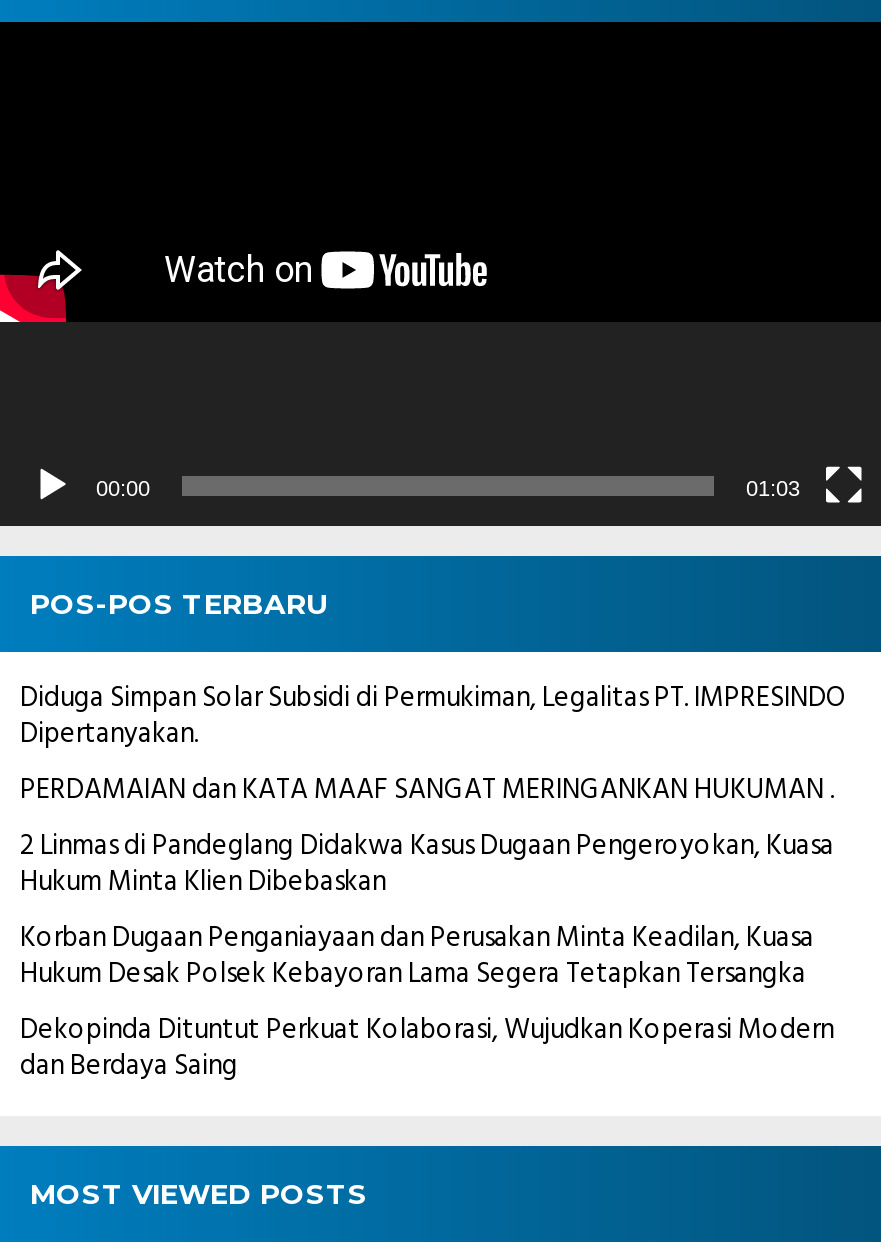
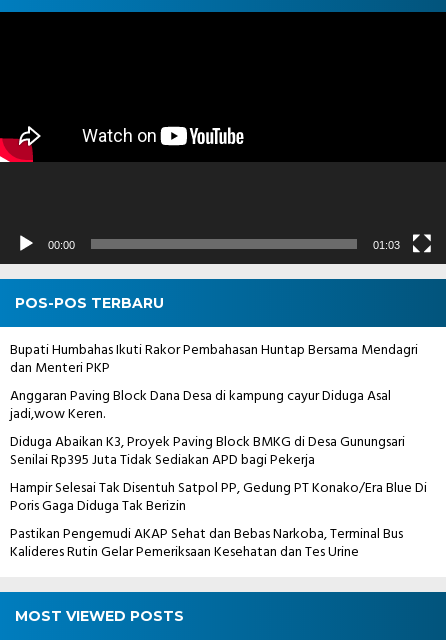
[20,675,846,1089] Diduga Simpan Solar Subsidi di Permukiman, Legalitas PT. IMPRESINDO | Dipertanyakan. | PERDAMAIAN dan KATA MAAF SANGAT MERINGANKAN HUKUMAN . | 2 Linmas di Pandeglang Didakwa Kasus Dugaan Pengeroyokan, Kuasa | Hukum Minta Klien Dibebaskan | Korban Dugaan Penganiayaan dan Perusakan Minta Keadilan, Kuasa | Hukum Desak Polsek Kebayoran Lama Segera Tetapkan Tersangka | Dekopinda Dituntut Perkuat Kolaborasi, Wujudkan Koperasi Modern | dan Berdaya Saing -> [10,339,427,564] Bupati Humbahas Ikuti Rakor Pembahasan Huntap Bersama Mendagri | dan Menteri PKP | Anggaran Paving Block Dana Desa di kampung cayur Diduga Asal | jadi,wow Keren. | Diduga Abaikan K3, Proyek Paving Block BMKG di Desa Gunungsari | Senilai Rp395 Juta Tidak Sediakan APD bagi Pekerja | Hampir Selesai Tak Disentuh Satpol PP, Gedung PT Konako/Era Blue Di | Poris Gaga Diduga Tak Berizin | Pastikan Pengemudi AKAP Sehat dan Bebas Narkoba, Terminal Bus | Kalideres Rutin Gelar Pemeriksaan Kesehatan dan Tes Urine

